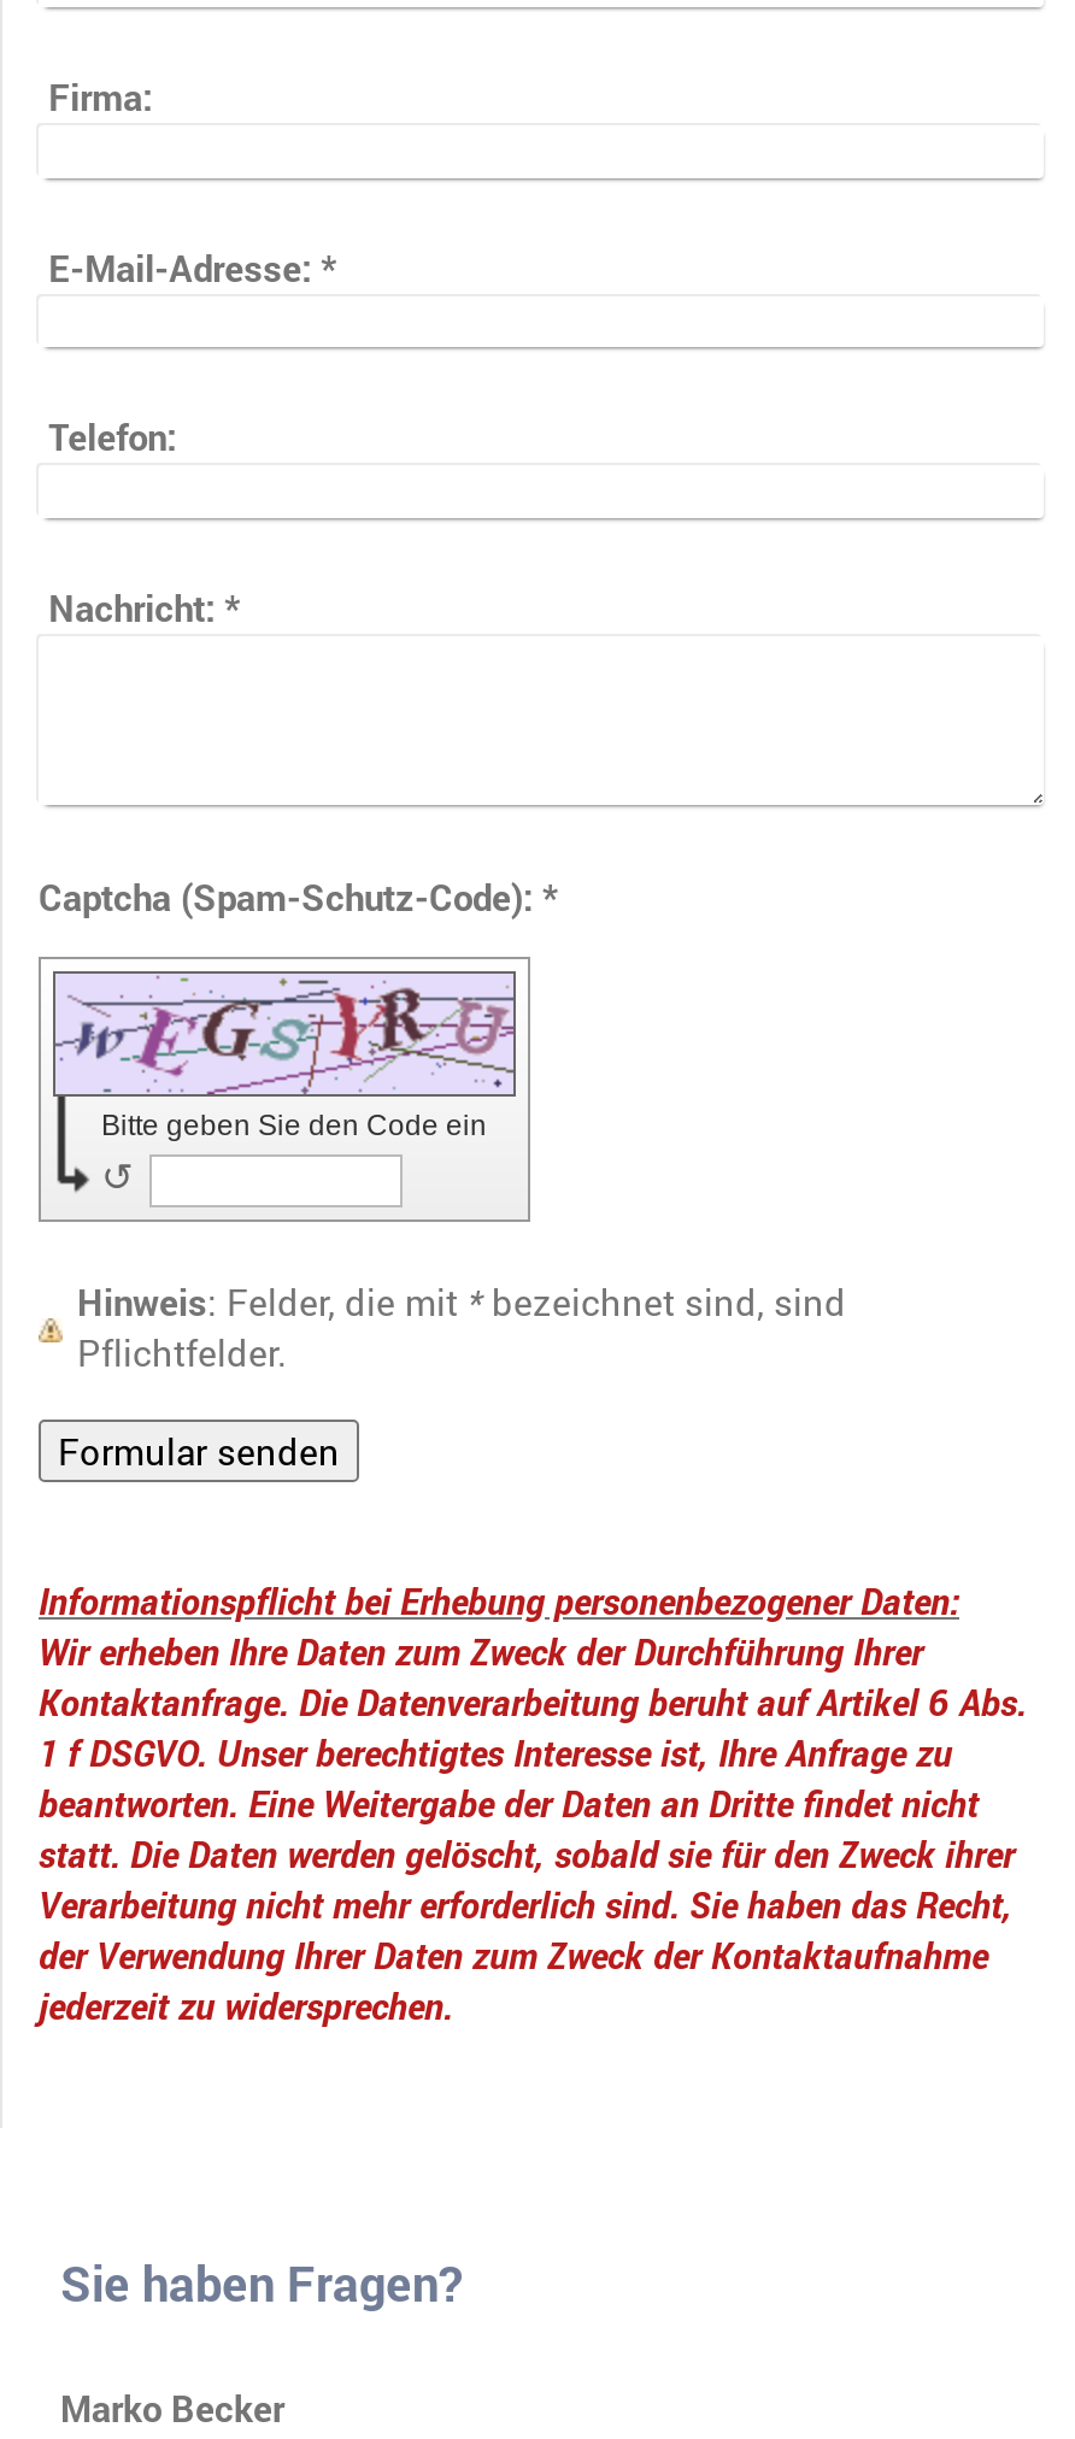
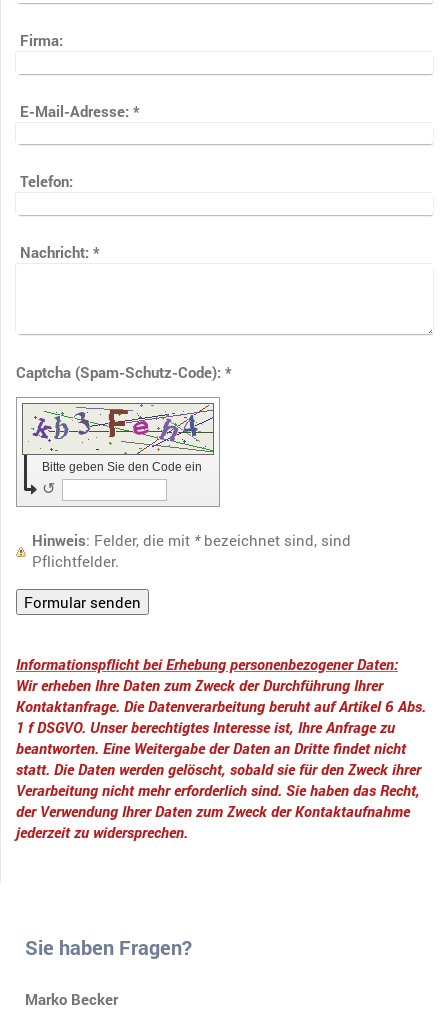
[53,974,516,1097] [image] -> [23,403,214,455] [image]

